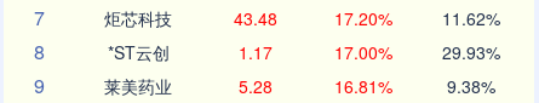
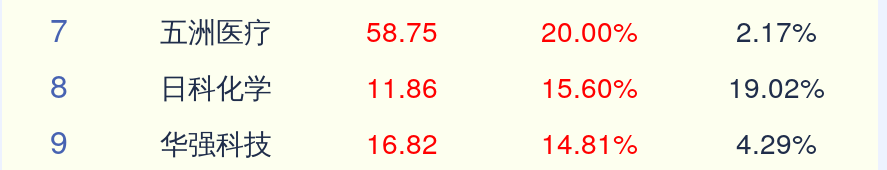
[104,6,500,31] 炬芯科技 | 43.48 | 17.20% | 11.62% -> [160,11,816,51] 五洲医疗 | 58.75 | 20.00% | 2.17%
[107,40,500,65] *ST云创 | 1.17 | 17.00% | 29.93% -> [160,67,824,107] 日科化学 | 11.86 | 15.60% | 19.02%
[104,74,495,99] 莱美药业 | 5.28 | 16.81% | 9.38% -> [160,123,816,163] 华强科技 | 16.82 | 14.81% | 4.29%

